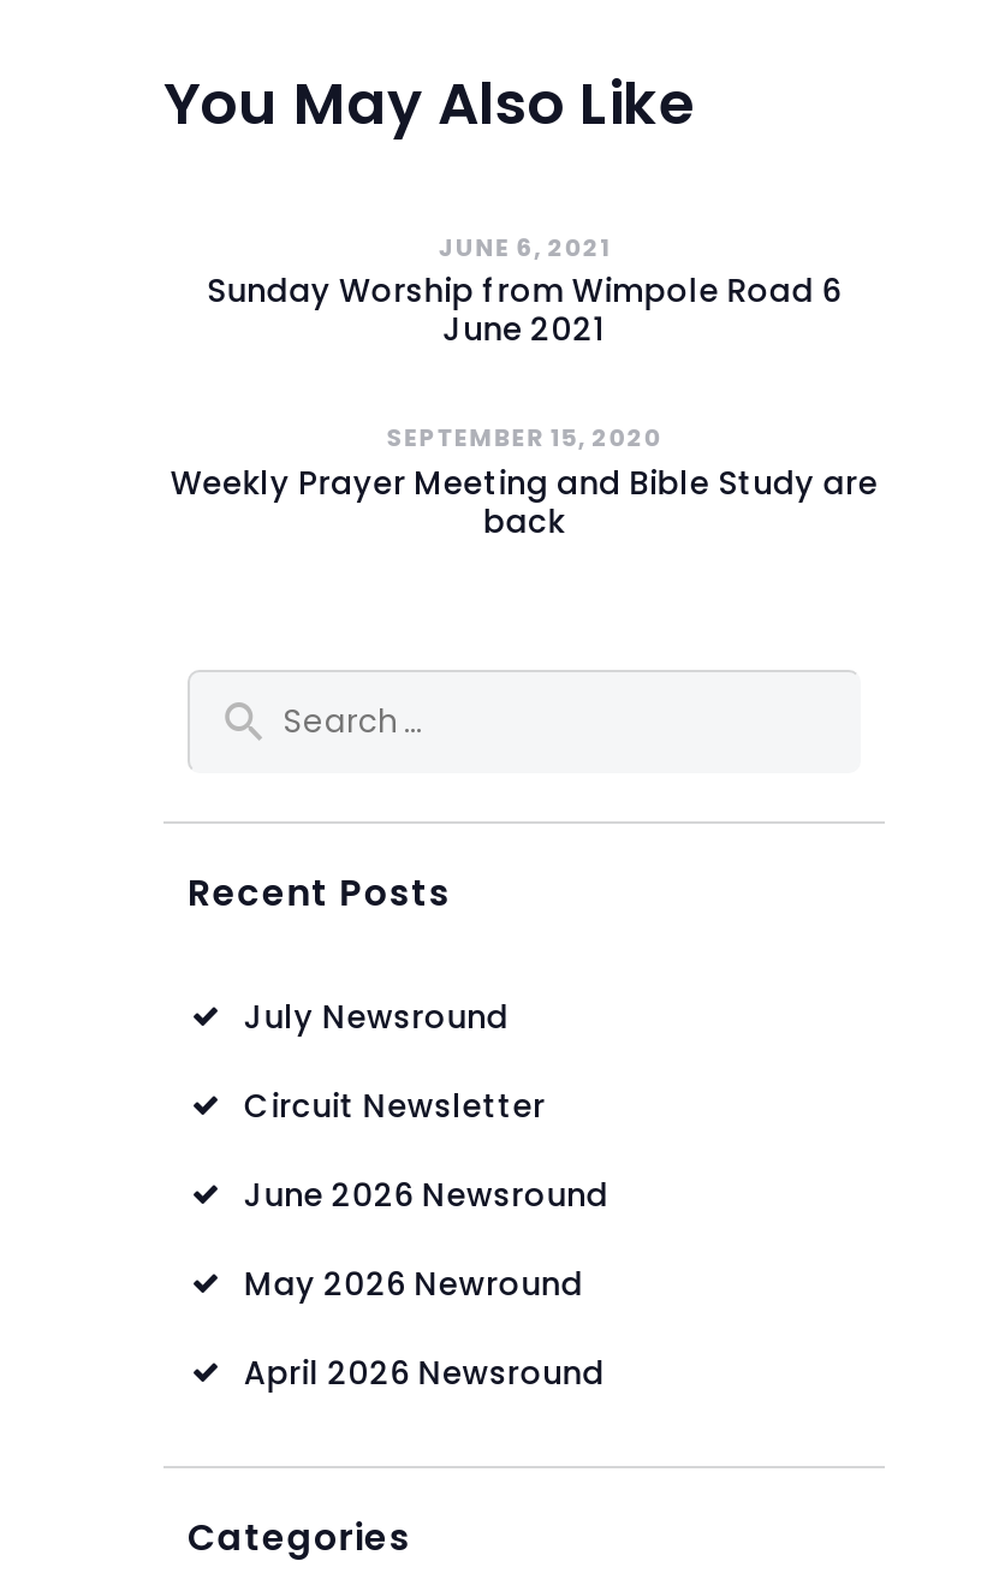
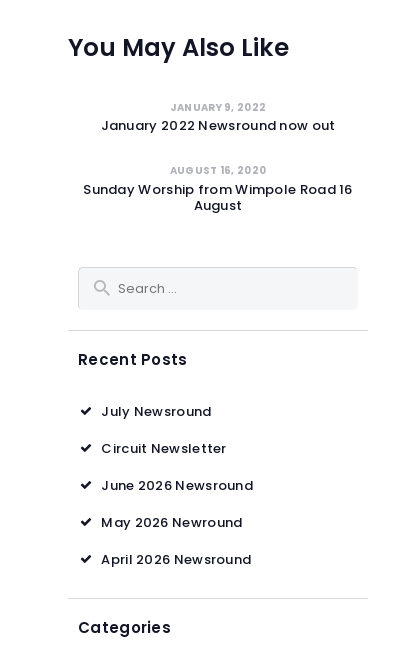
[207,229,842,354] JUNE 6, 2021 | Sunday Worship from Wimpole Road 6 | June 2021 -> [100,100,335,135] JANUARY 9, 2022 | January 2022 Newsround now out
[170,420,878,544] SEPTEMBER 15, 2020 | Weekly Prayer Meeting and Bible Study are | back -> [83,163,353,215] AUGUST 16, 2020 | Sunday Worship from Wimpole Road 16 | August

